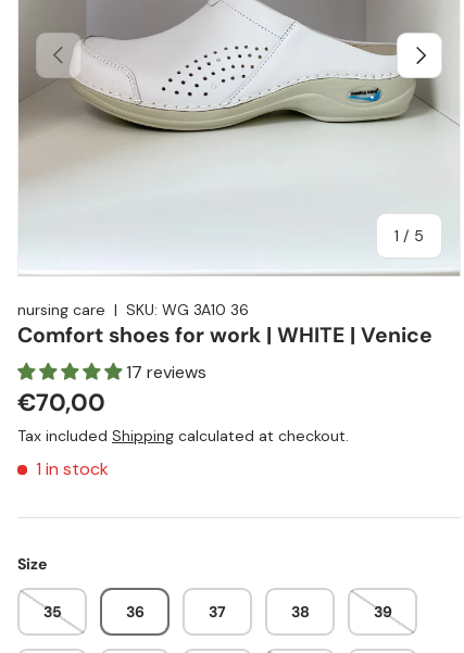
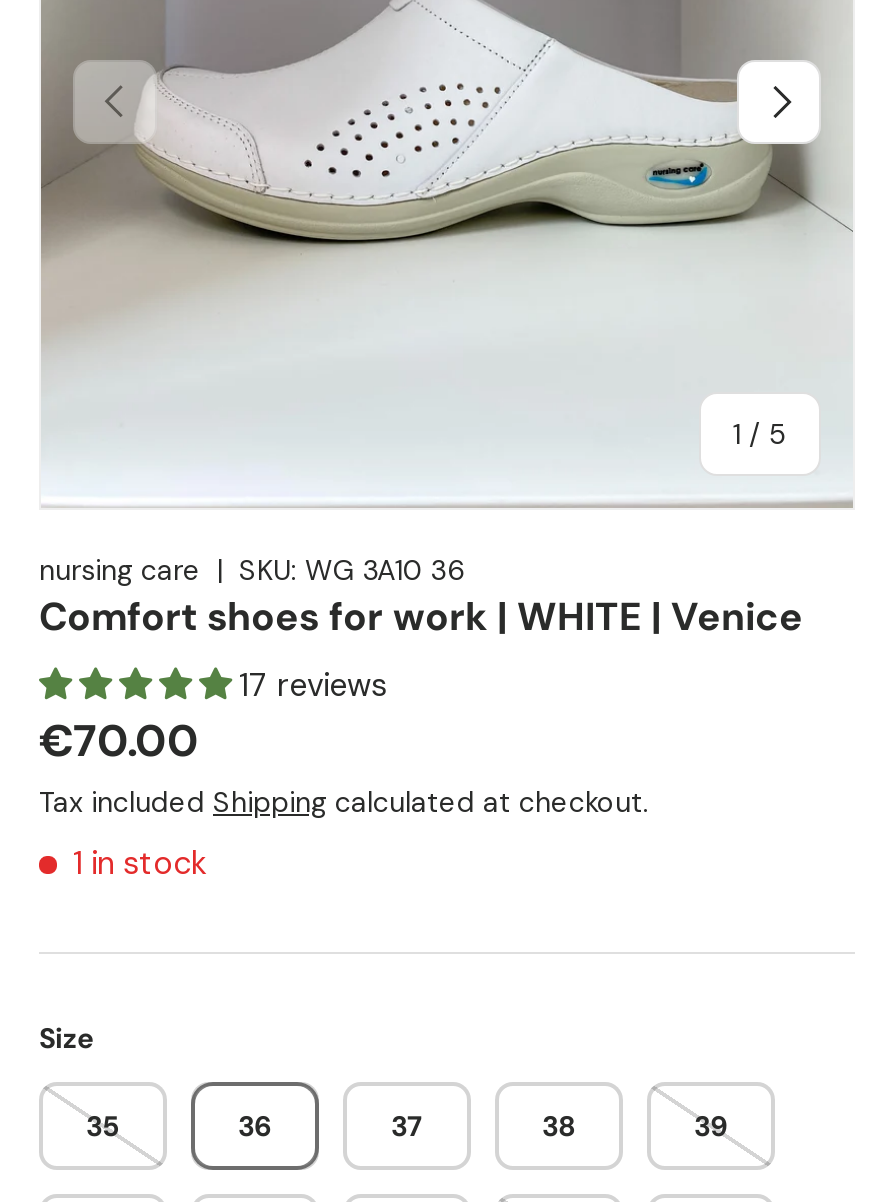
[17,386,105,418] €70,00 -> [39,711,199,769] €70.00

